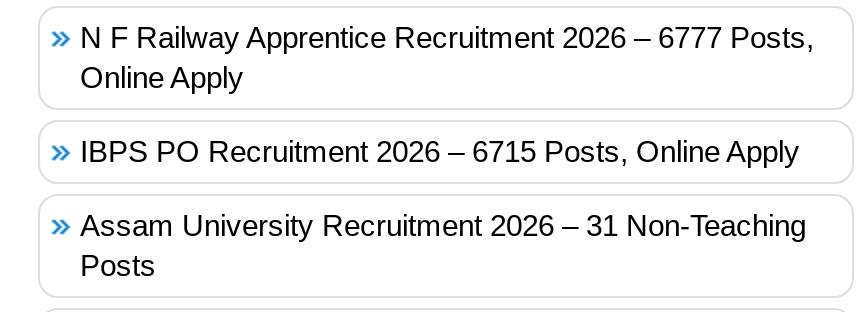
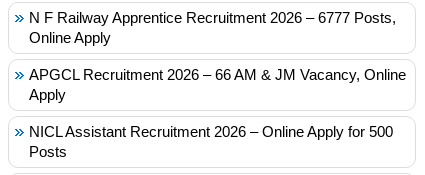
[80,133,800,167] IBPS PO Recruitment 2026 – 6715 Posts, Online Apply -> [29,66,406,103] APGCL Recruitment 2026 – 66 AM & JM Vacancy, Online | Apply
[80,207,806,241] Assam University Recruitment 2026 – 31 Non-Teaching -> [29,123,393,140] NICL Assistant Recruitment 2026 – Online Apply for 500

